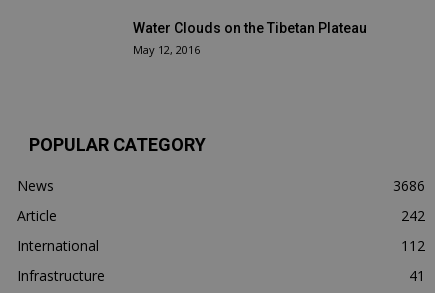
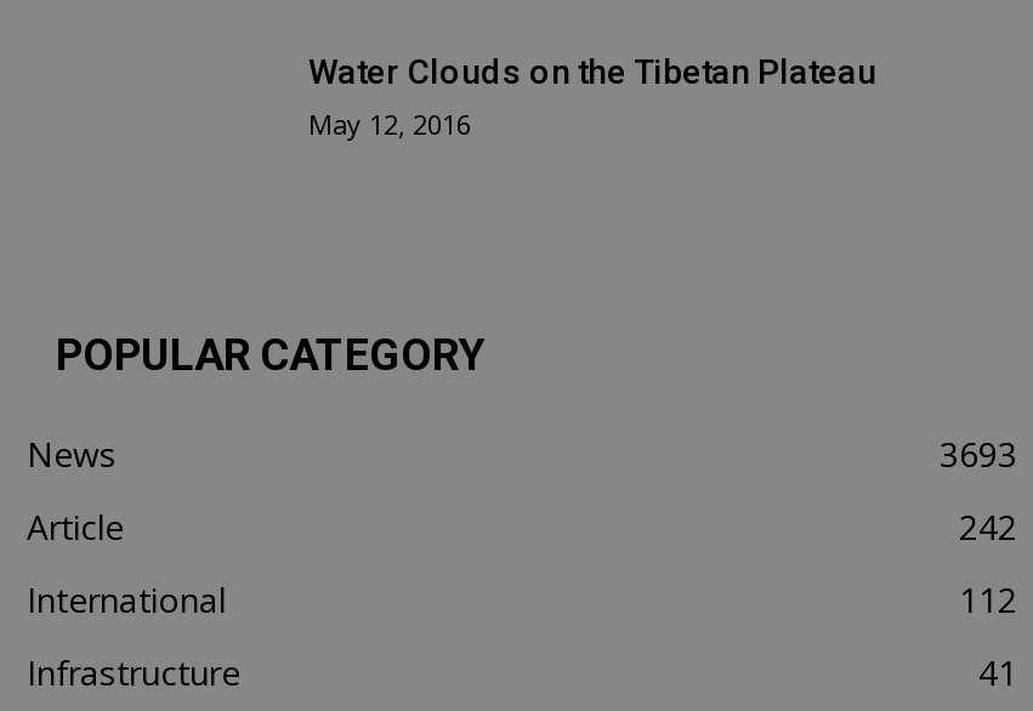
[393,176,425,195] 3686 -> [940,431,1017,477] 3693

